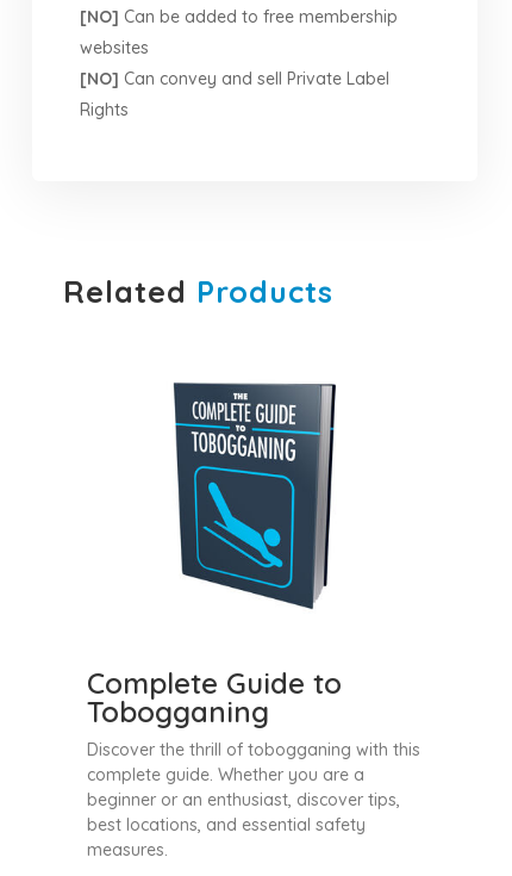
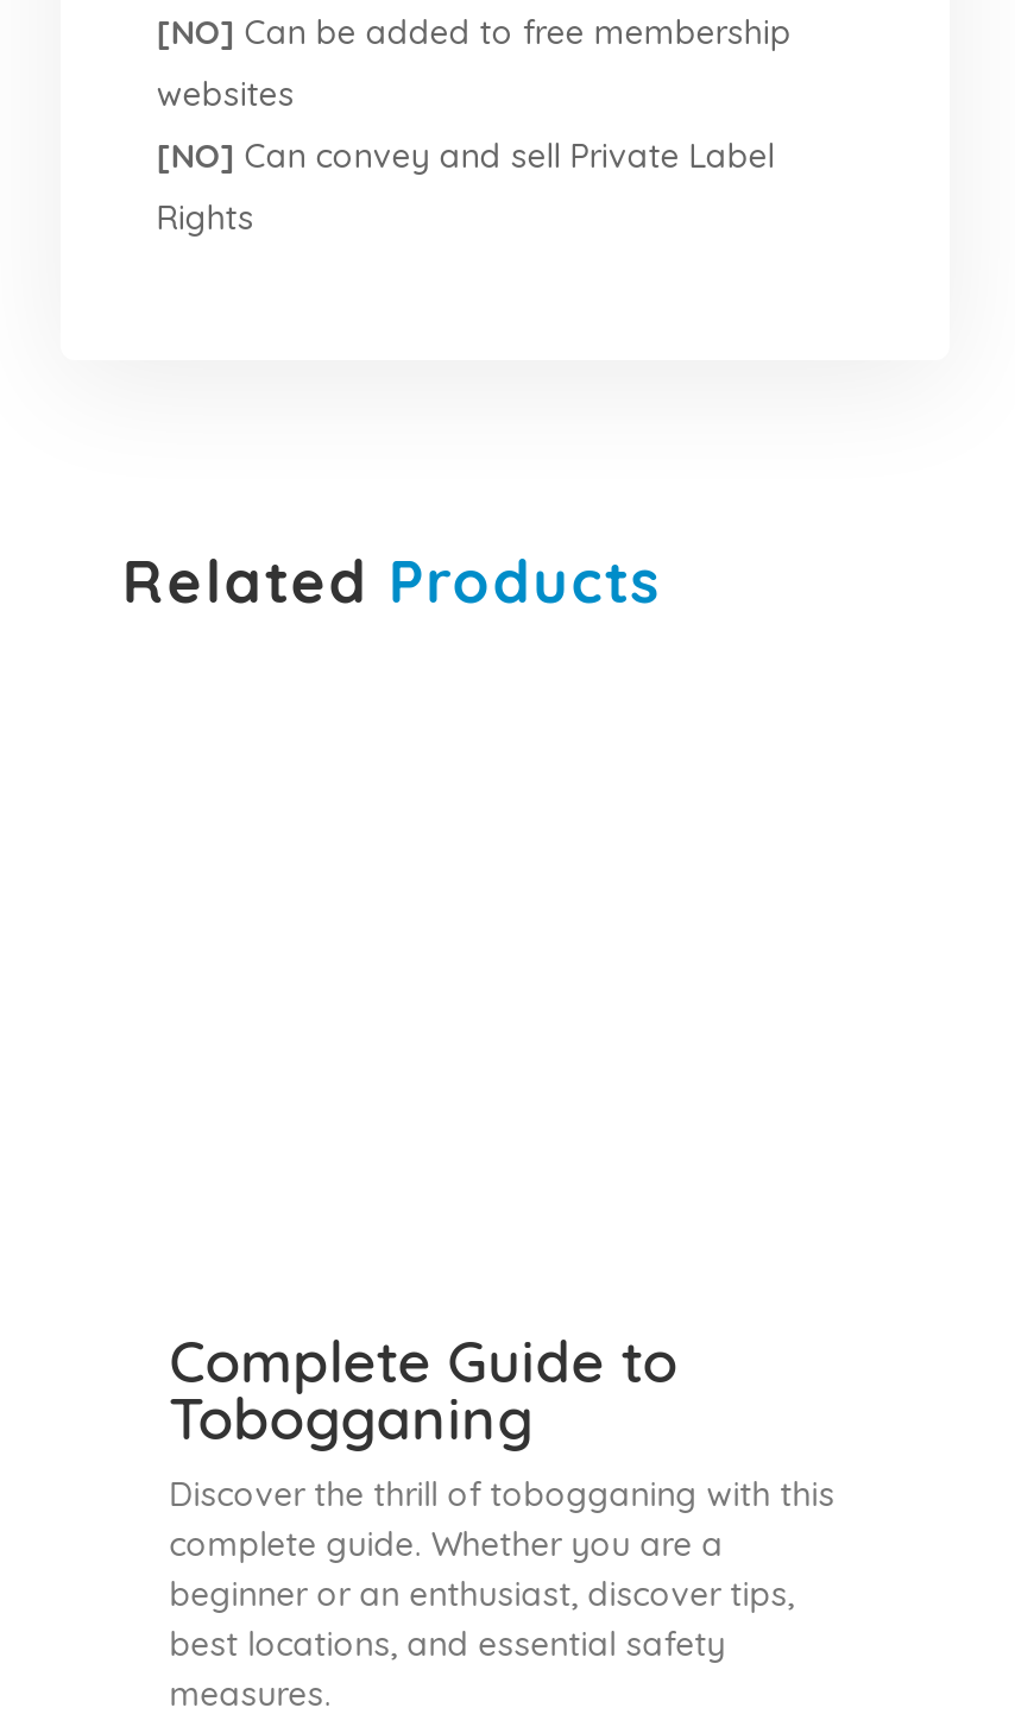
[173,381,337,610] [image] -> none

